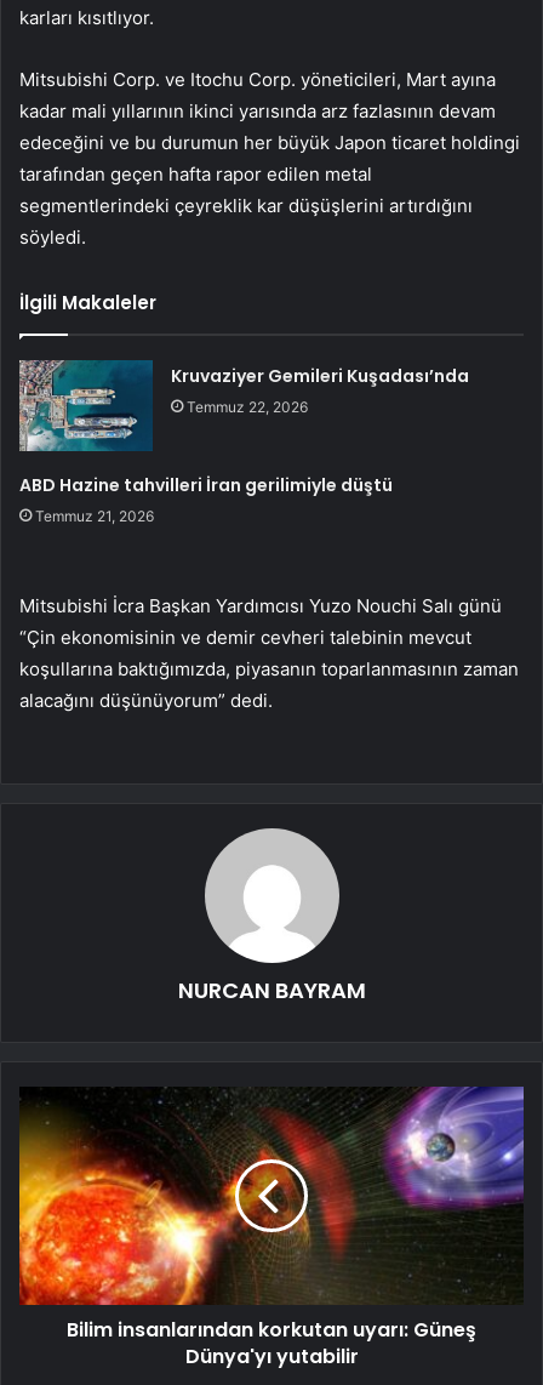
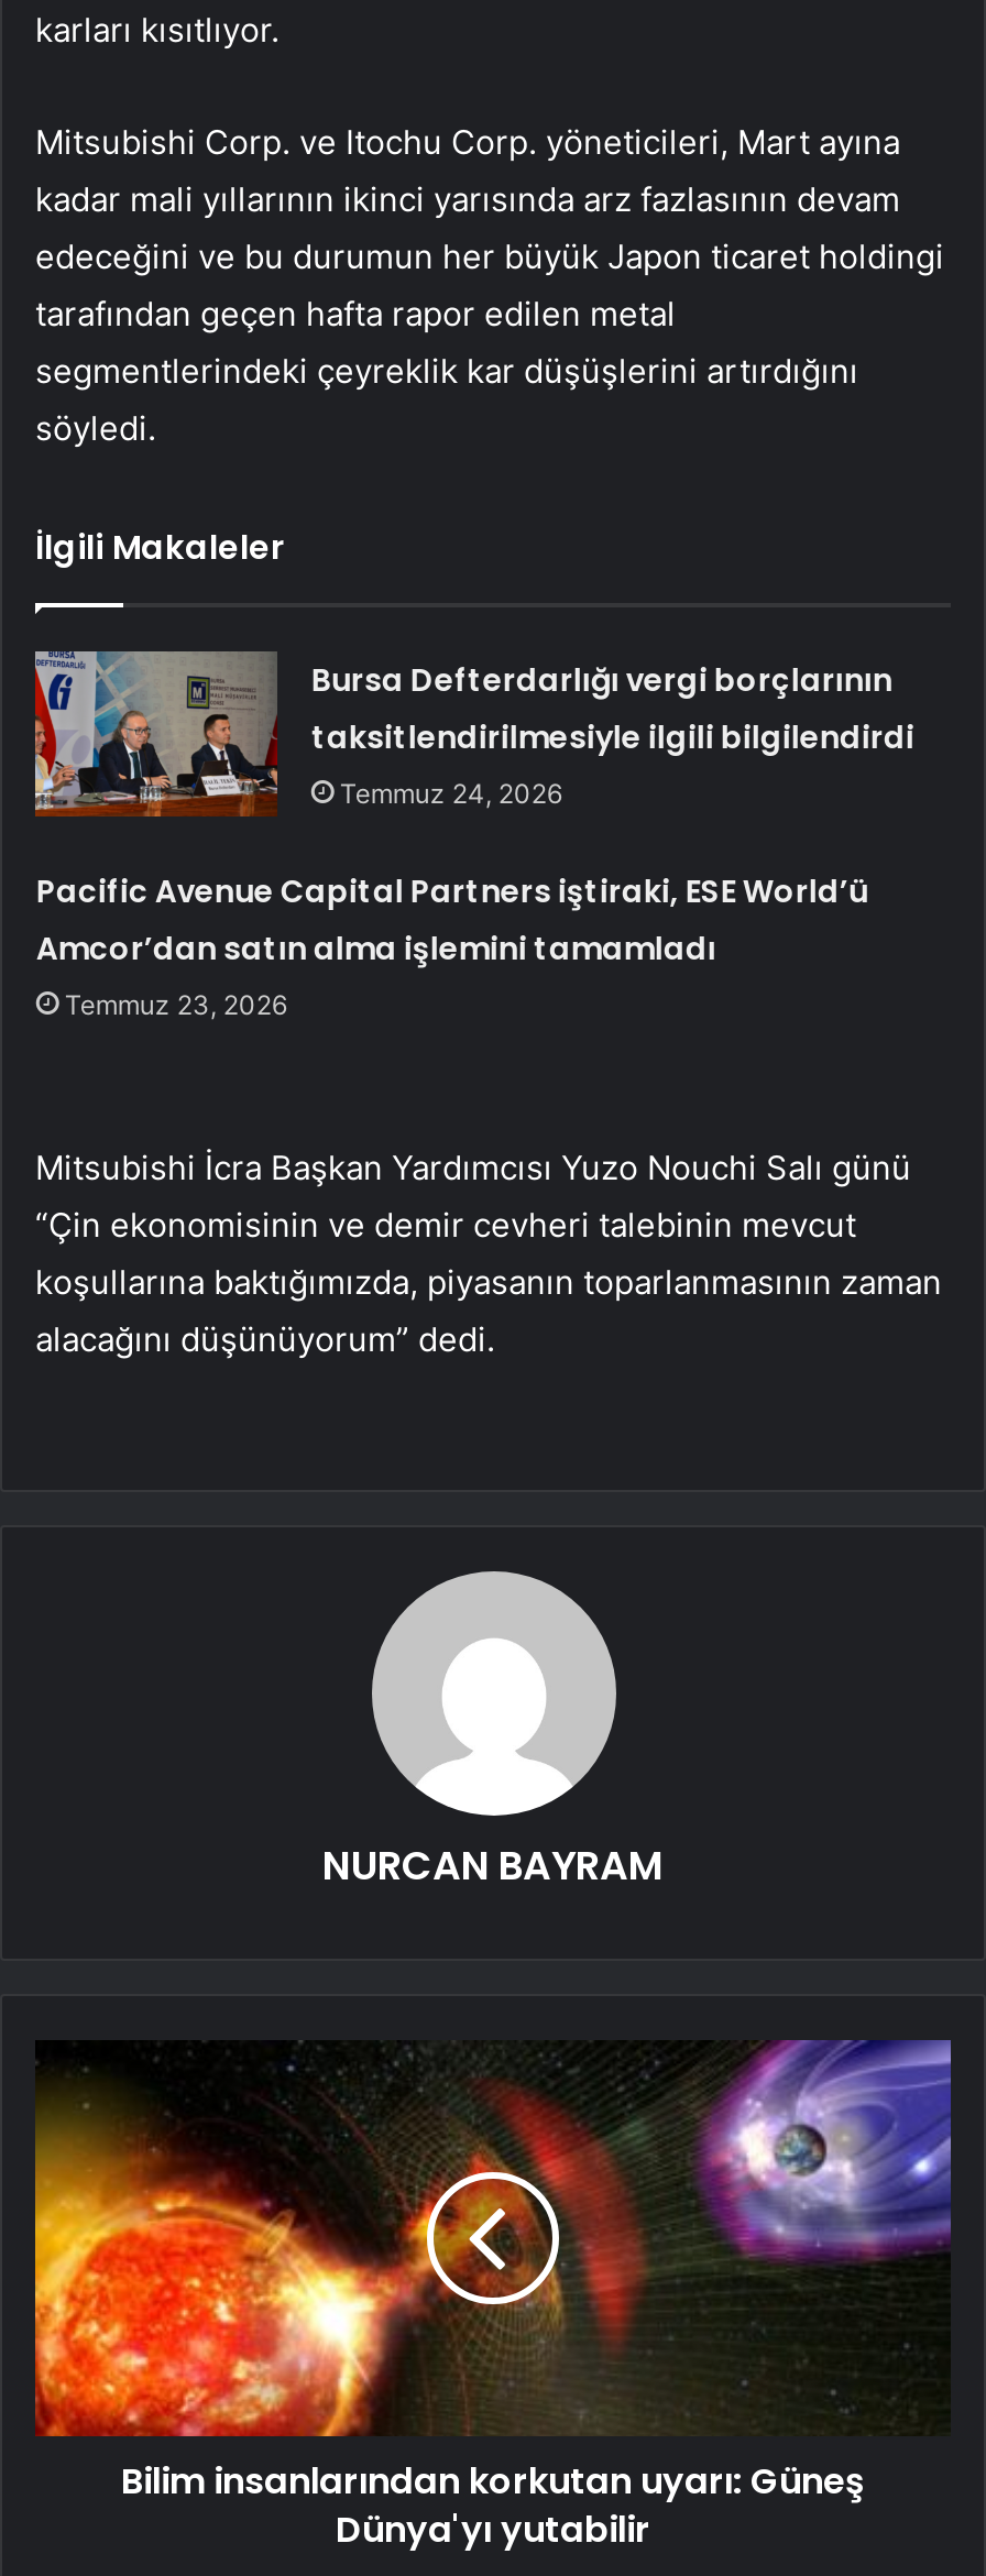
[19,360,469,433] [image] | Kruvaziyer Gemileri Kuşadası’nda | Temmuz 22, 2026 -> [33,649,914,819] [image] | Bursa Defterdarlığı vergi borçlarının | taksitlendirilmesiyle ilgili bilgilendirdi | Temmuz 24, 2026
[20,473,393,526] ABD Hazine tahvilleri İran gerilimiyle düştü | Temmuz 21, 2026 -> [36,870,868,1022] Pacific Avenue Capital Partners iştiraki, ESE World’ü | Amcor’dan satın alma işlemini tamamladı | Temmuz 23, 2026

